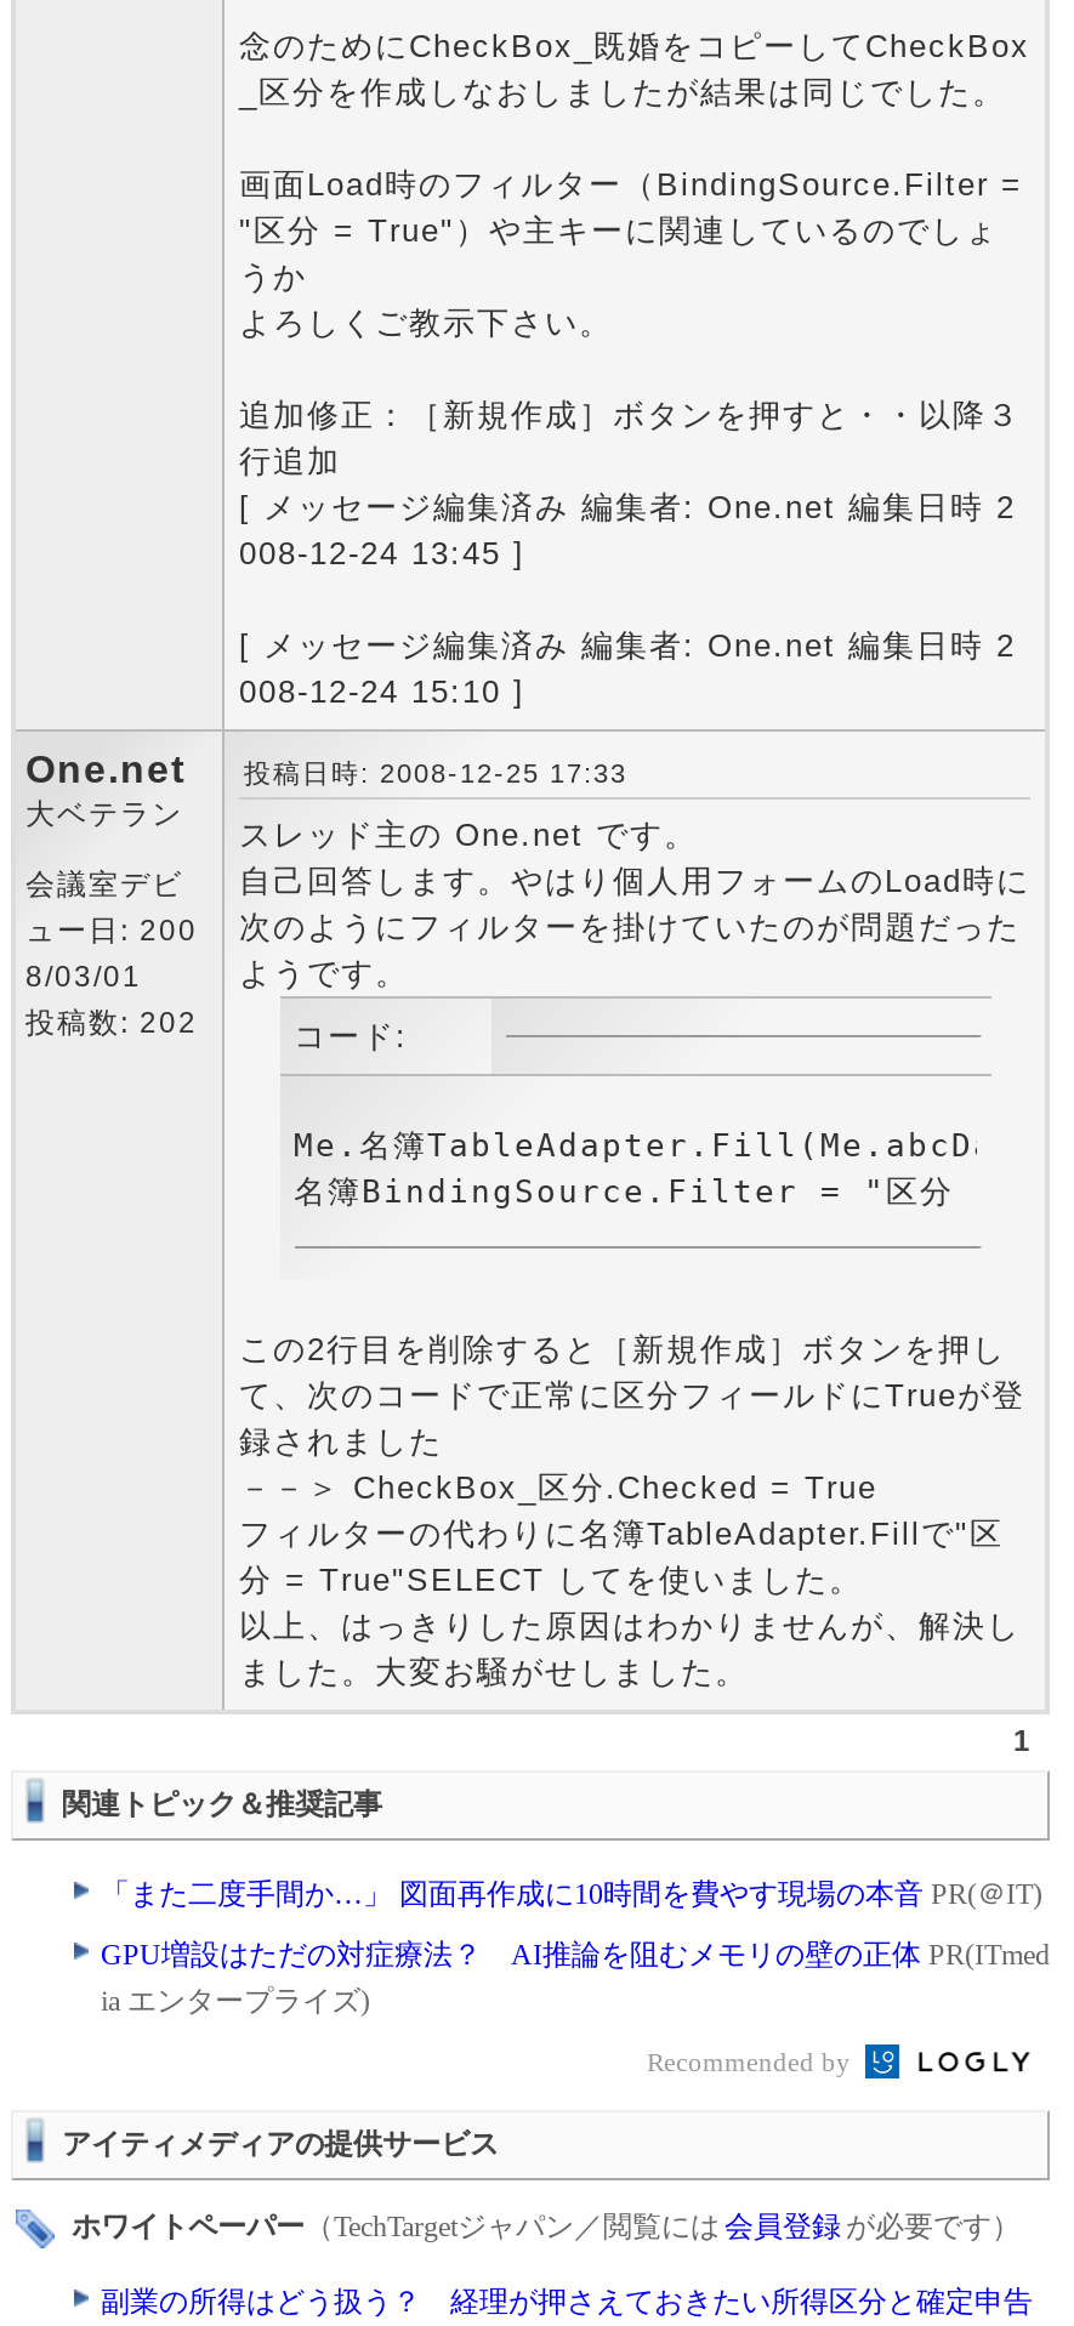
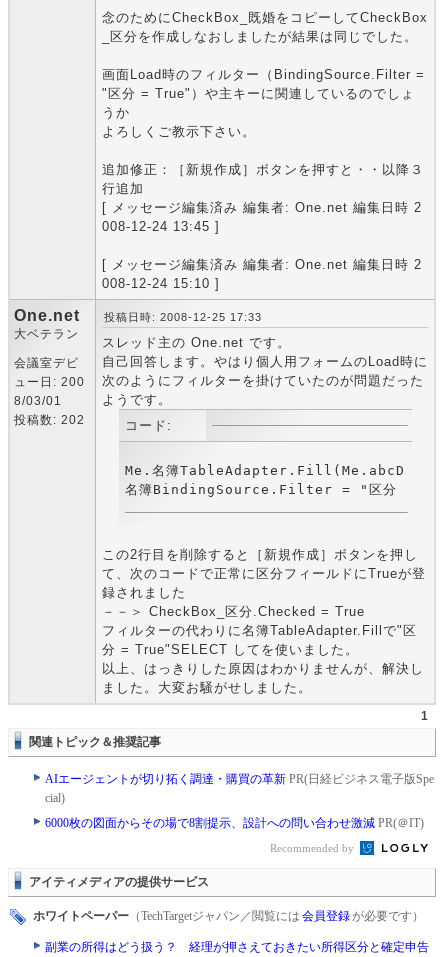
[101,1877,1042,1911] 「また二度手間か…」 図面再作成に10時間を費やす現場の本音PR(＠IT) -> [45,772,434,805] AIエージェントが切り拓く調達・購買の革新PR(日経ビジネス電子版Spe | cial)
[101,1938,1050,2018] GPU増設はただの対症療法？ AI推論を阻むメモリの壁の正体PR(ITmed | ia エンタープライズ) -> [45,816,424,830] 6000枚の図面からその場で8割提示、設計への問い合わせ激減PR(＠IT)

